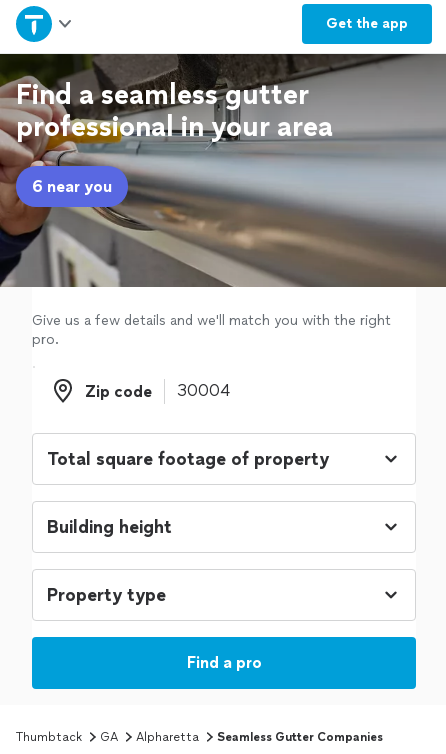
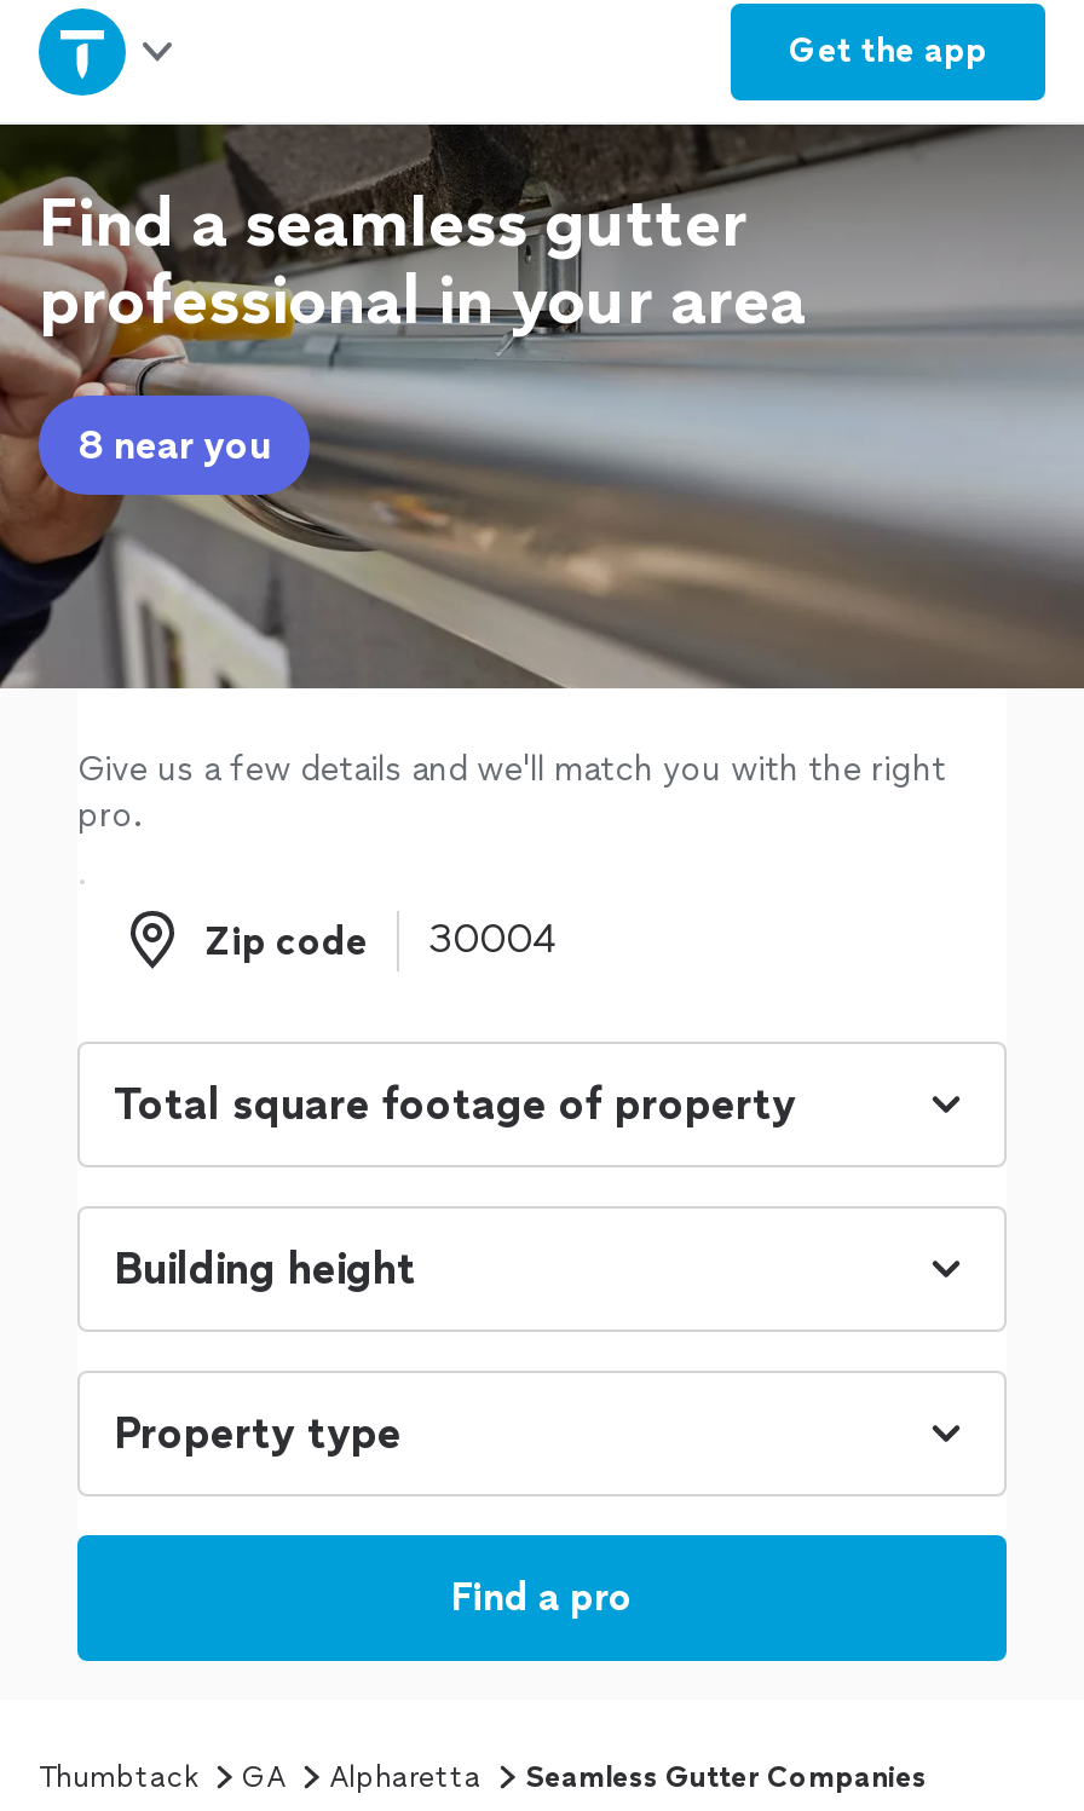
[32,177,112,196] 6 near you -> [77,422,271,468] 8 near you

